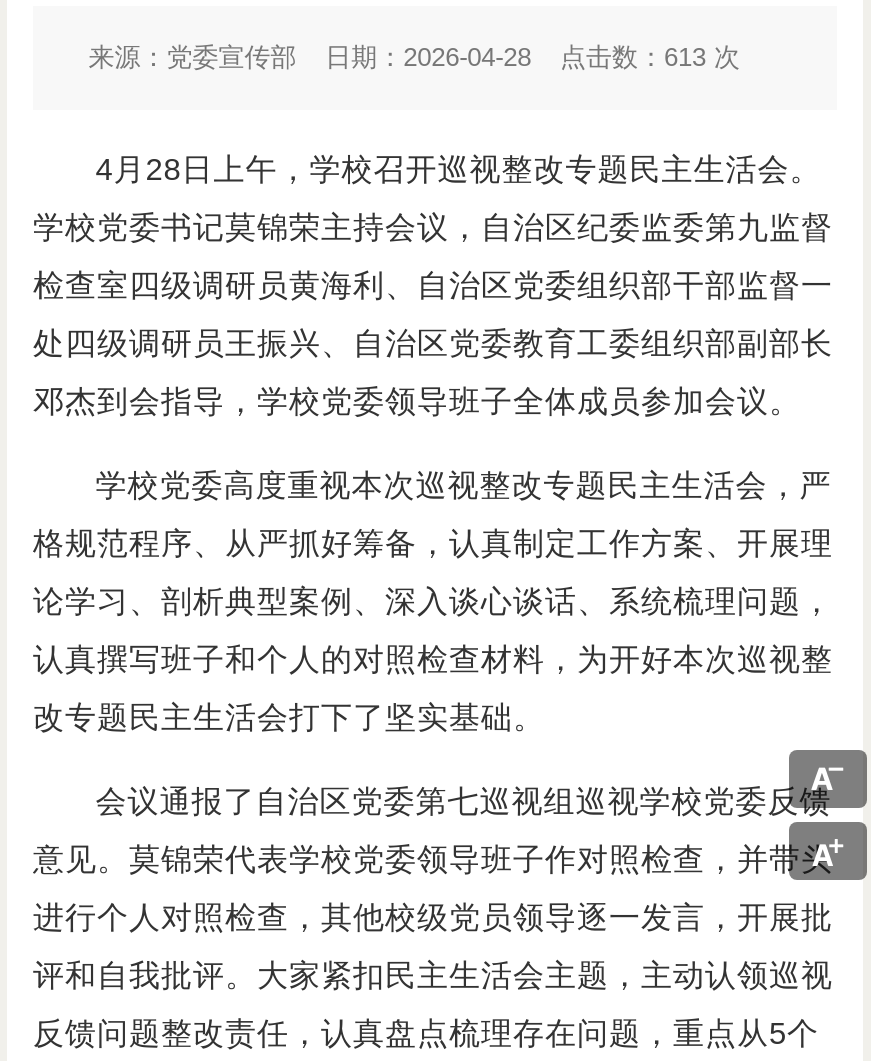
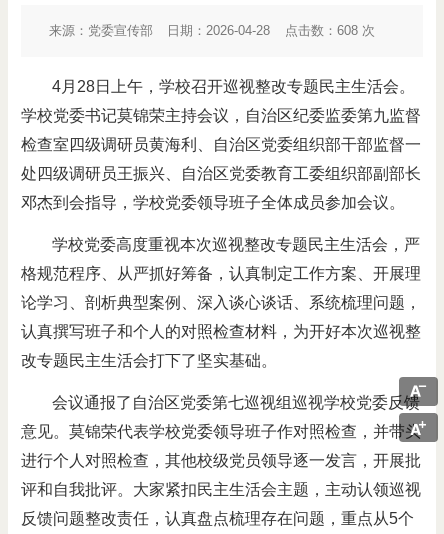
[88,42,740,72] 来源：党委宣传部 日期：2026-04-28 点击数：613次 -> [49,23,374,38] 来源：党委宣传部 日期：2026-04-28 点击数：608次

